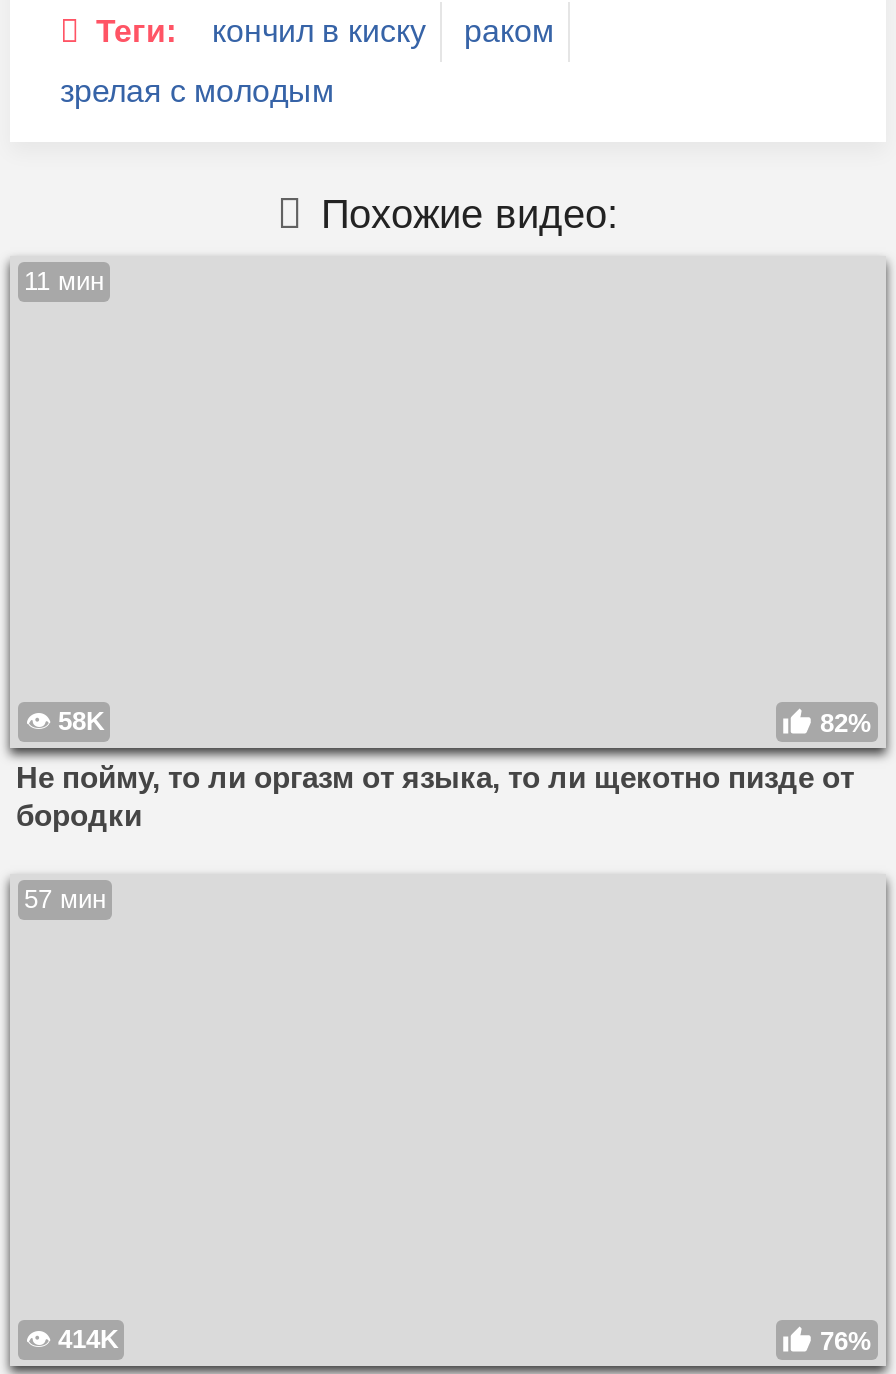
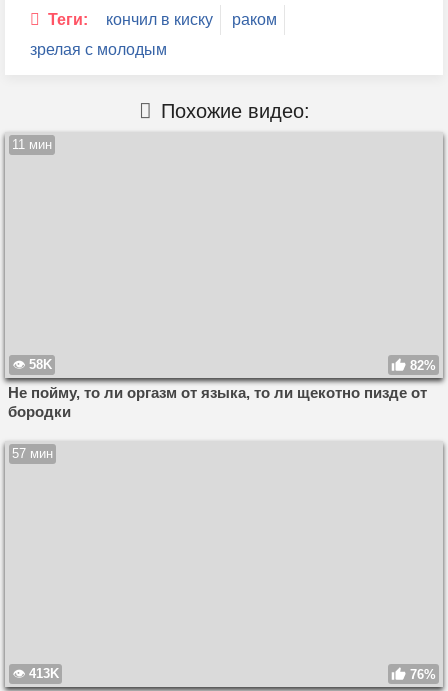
[58,1325,118,1355] 414K -> [29,666,59,681] 413K

